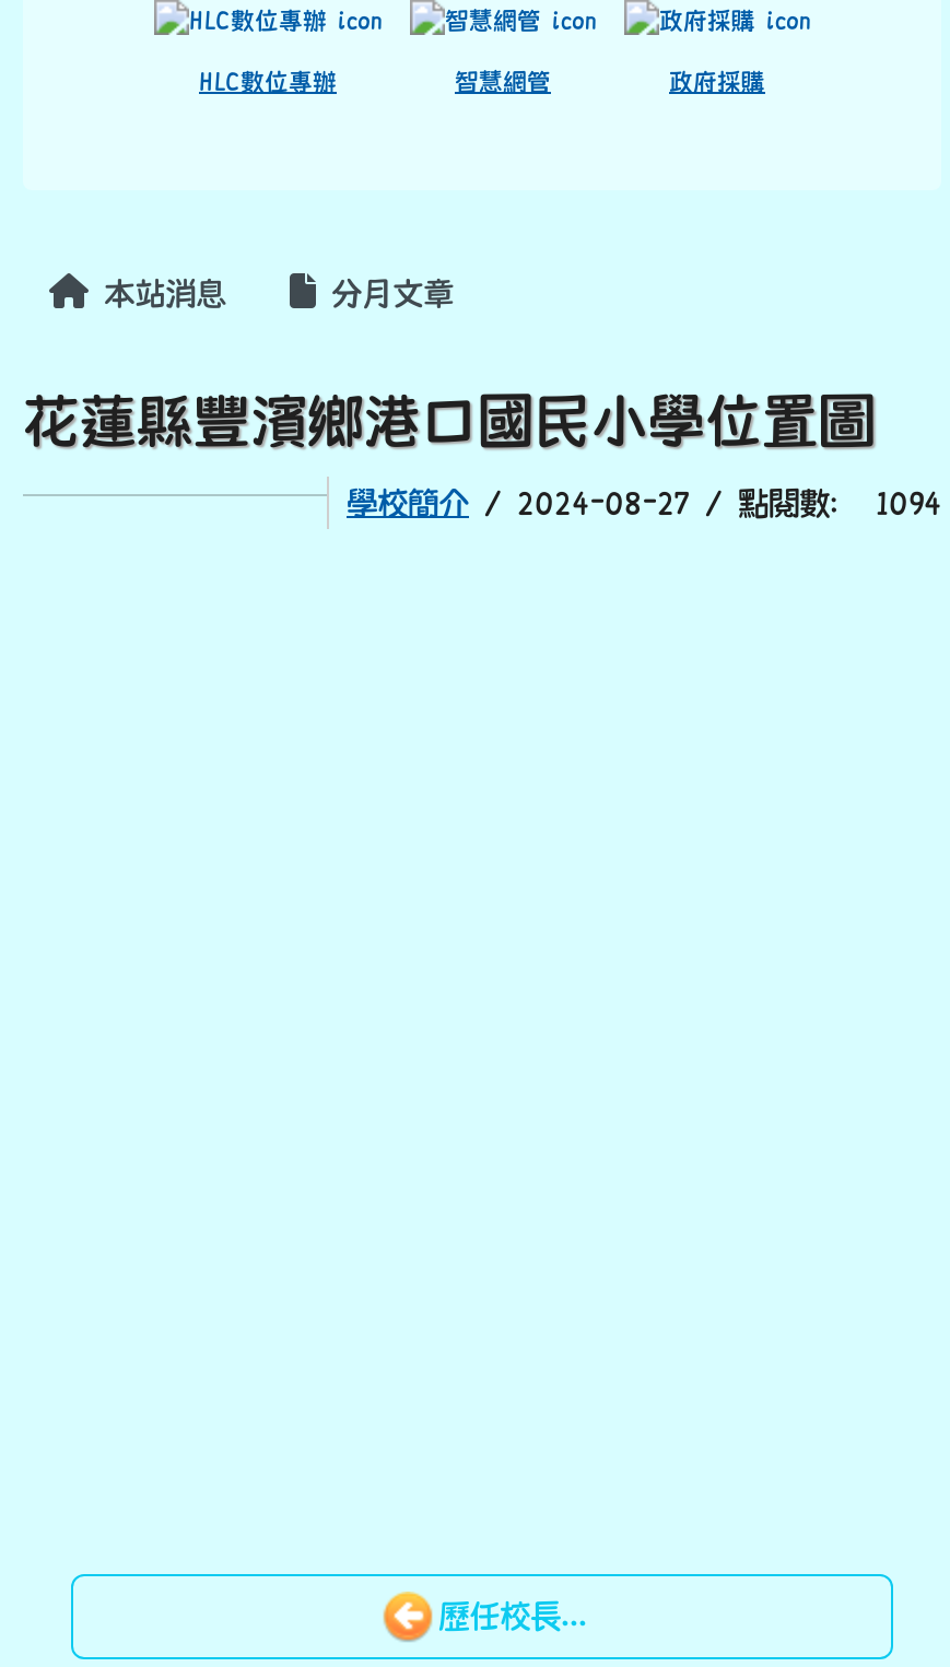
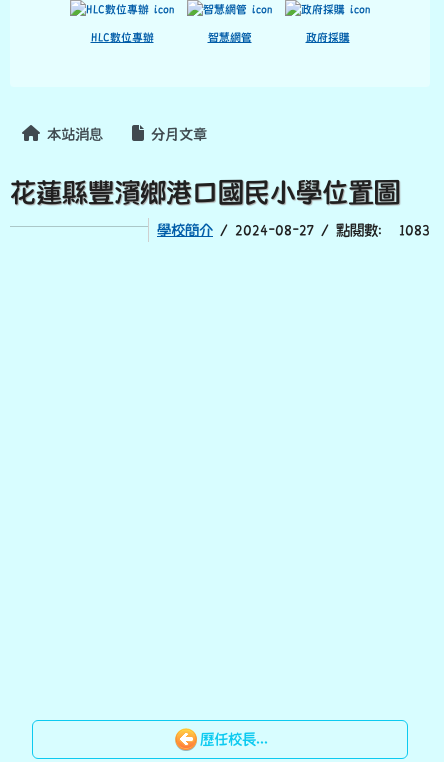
[347,486,941,521] 學校簡介/ 2024-08-27 / 點閱數： 1094 -> [157,222,430,238] 學校簡介/ 2024-08-27 / 點閱數： 1083

